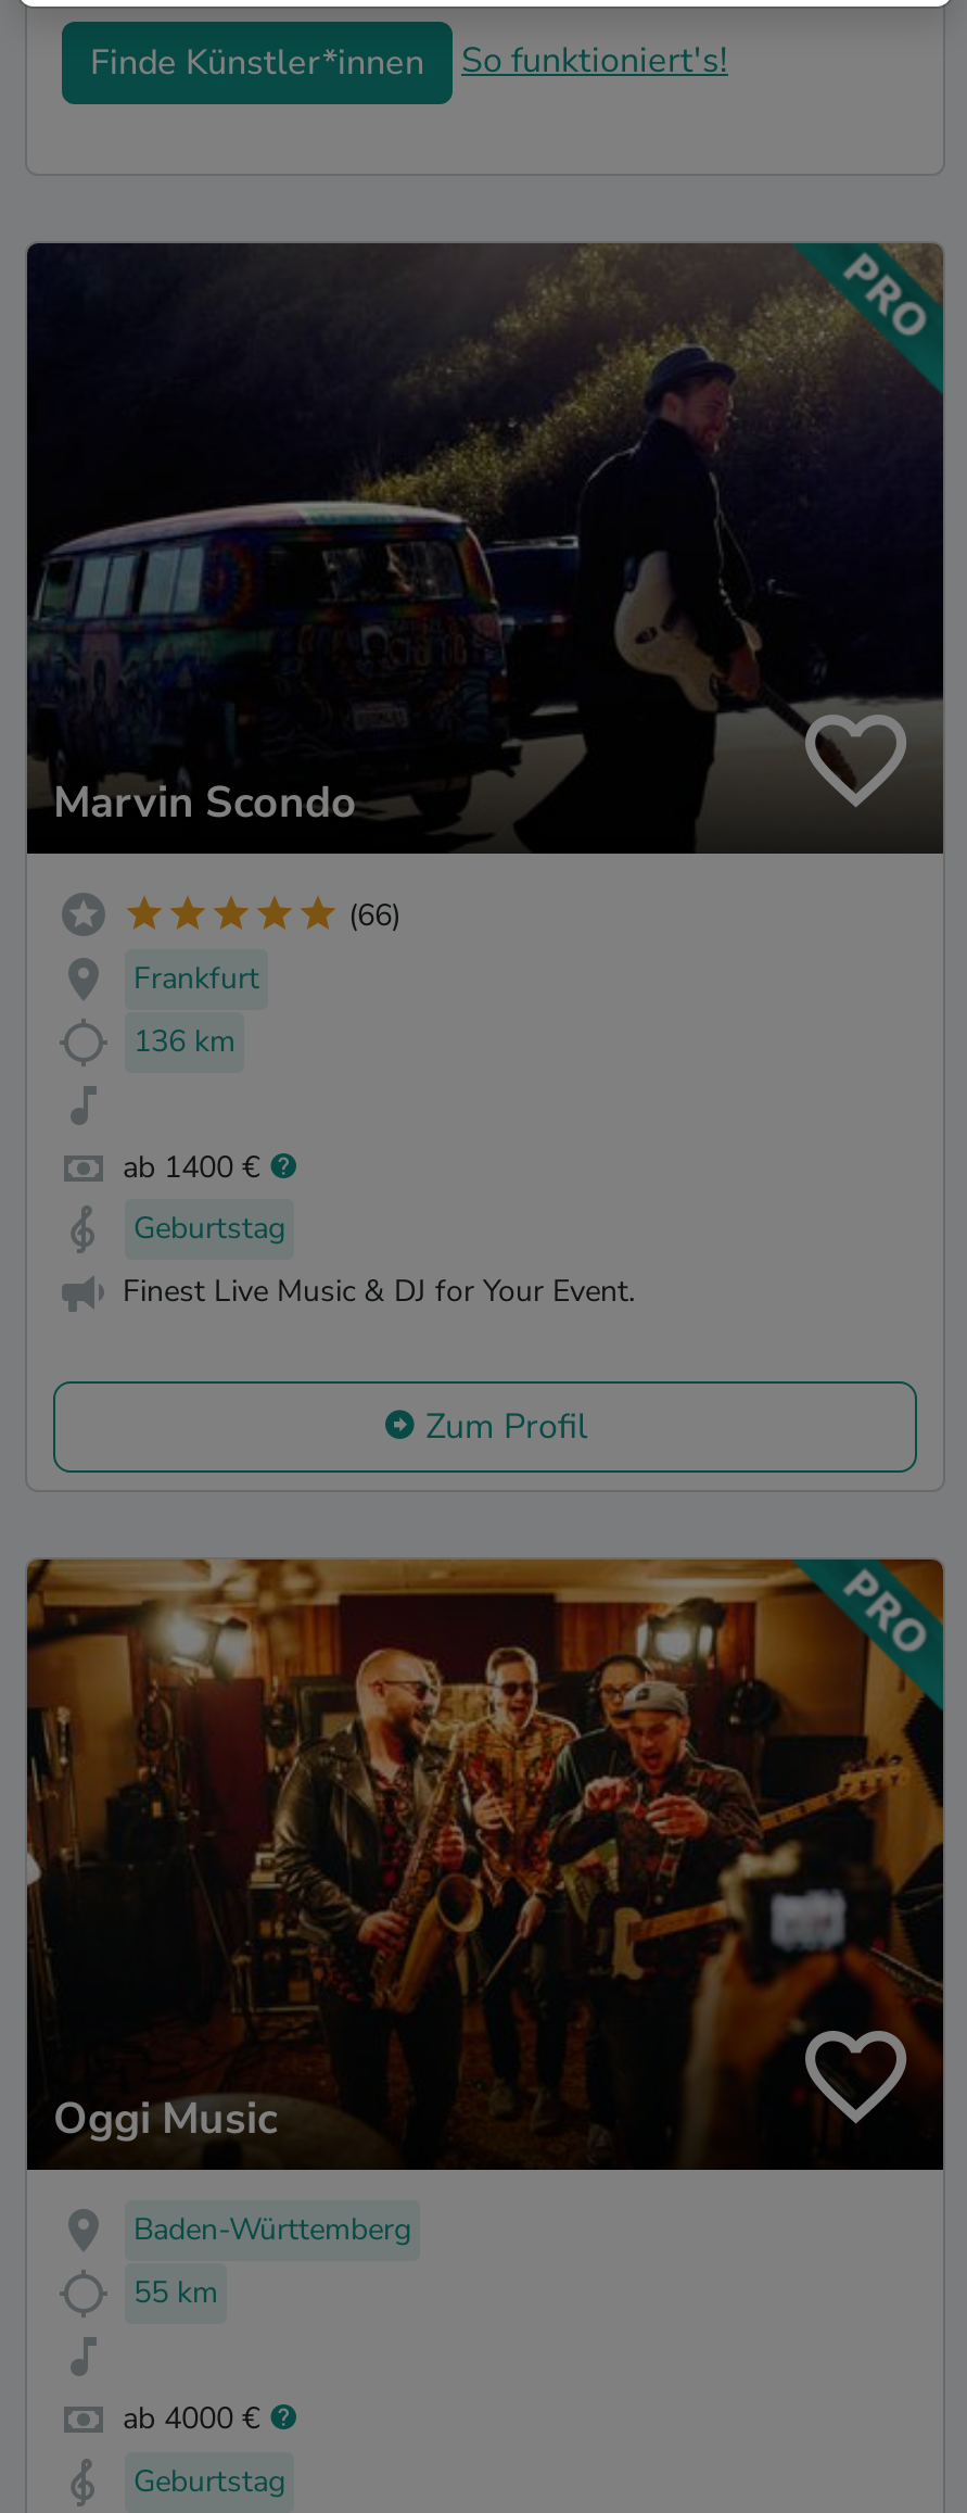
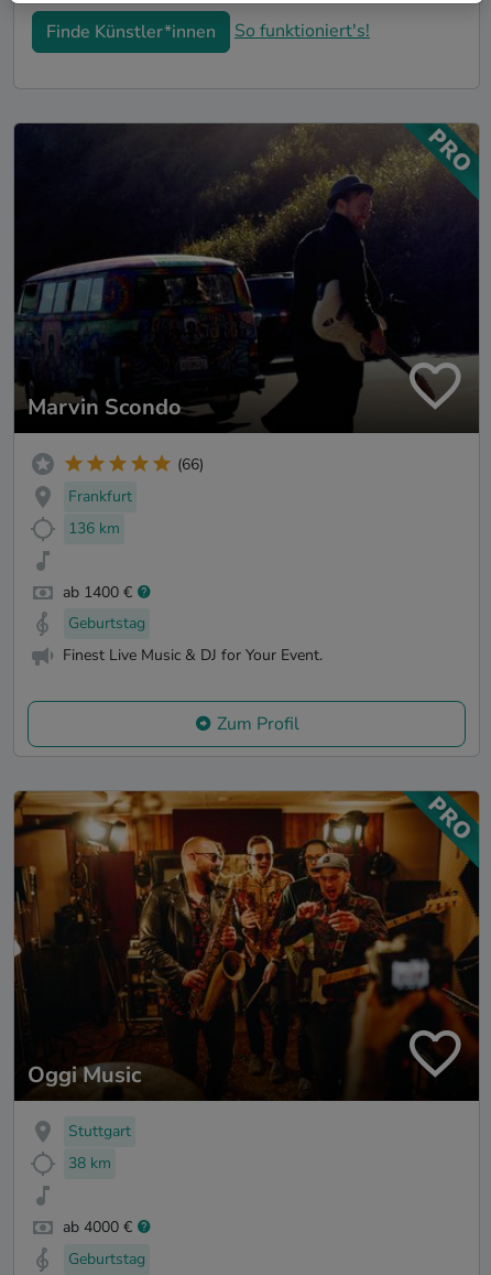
[133,2210,411,2251] Baden-Württemberg -> [68,1121,131,1142] Stuttgart
[133,2272,218,2313] 55 km -> [68,1153,111,1174] 38 km

